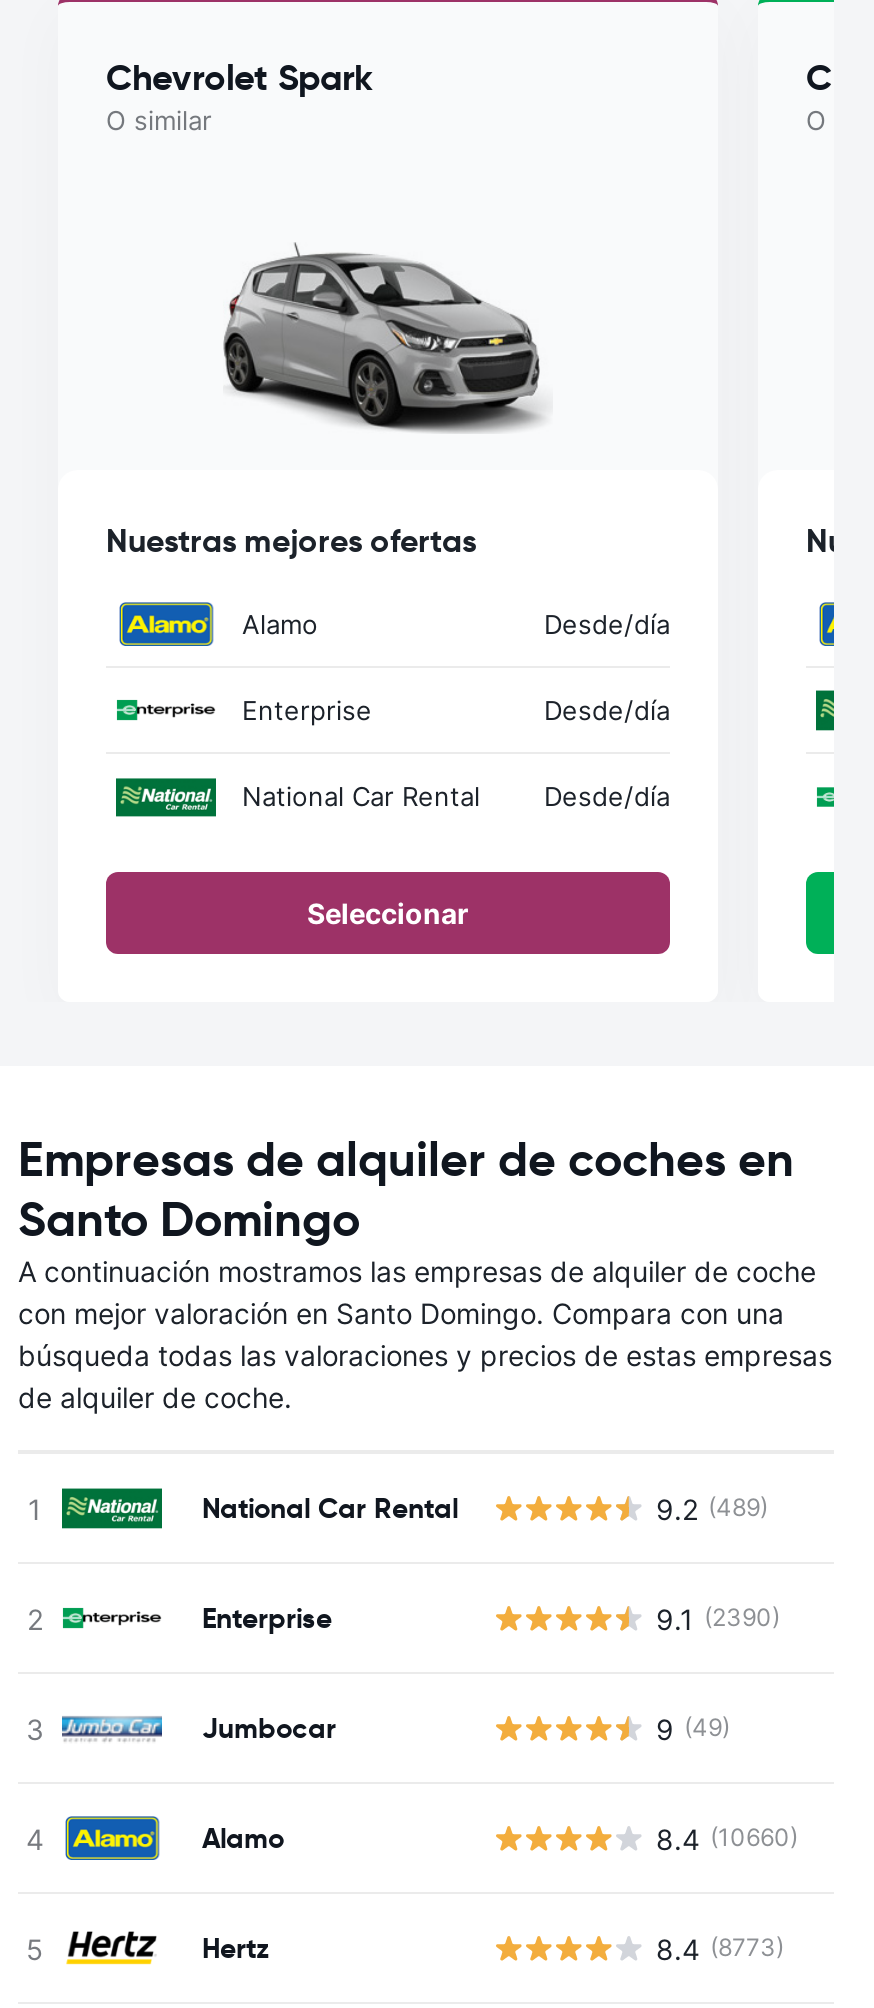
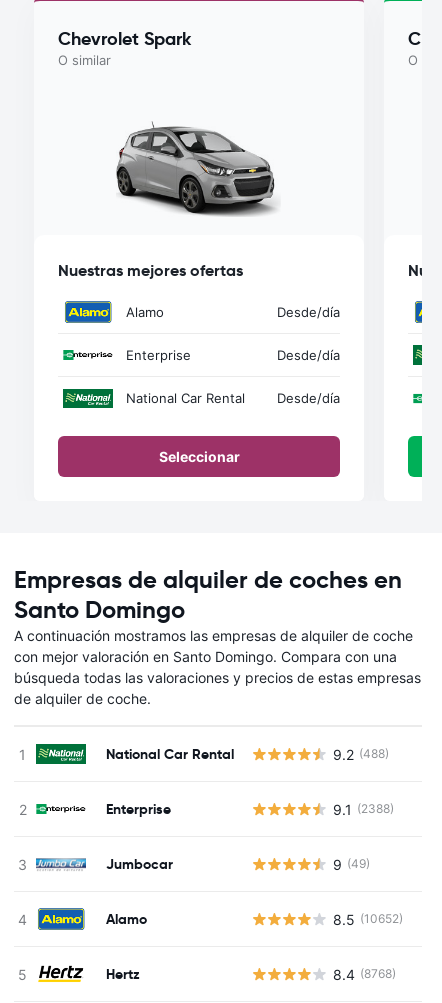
[656,1491,768,1525] 9.2 (489) -> [333,745,389,762] 9.2 (488)
[656,1601,780,1635] 9.1 (2390) -> [333,800,394,817] 9.1 (2388)
[656,1821,798,1855] 8.4 (10660) -> [333,910,403,927] 8.5 (10652)
[656,1931,784,1965] 8.4 (8773) -> [333,965,396,982] 8.4 (8768)

